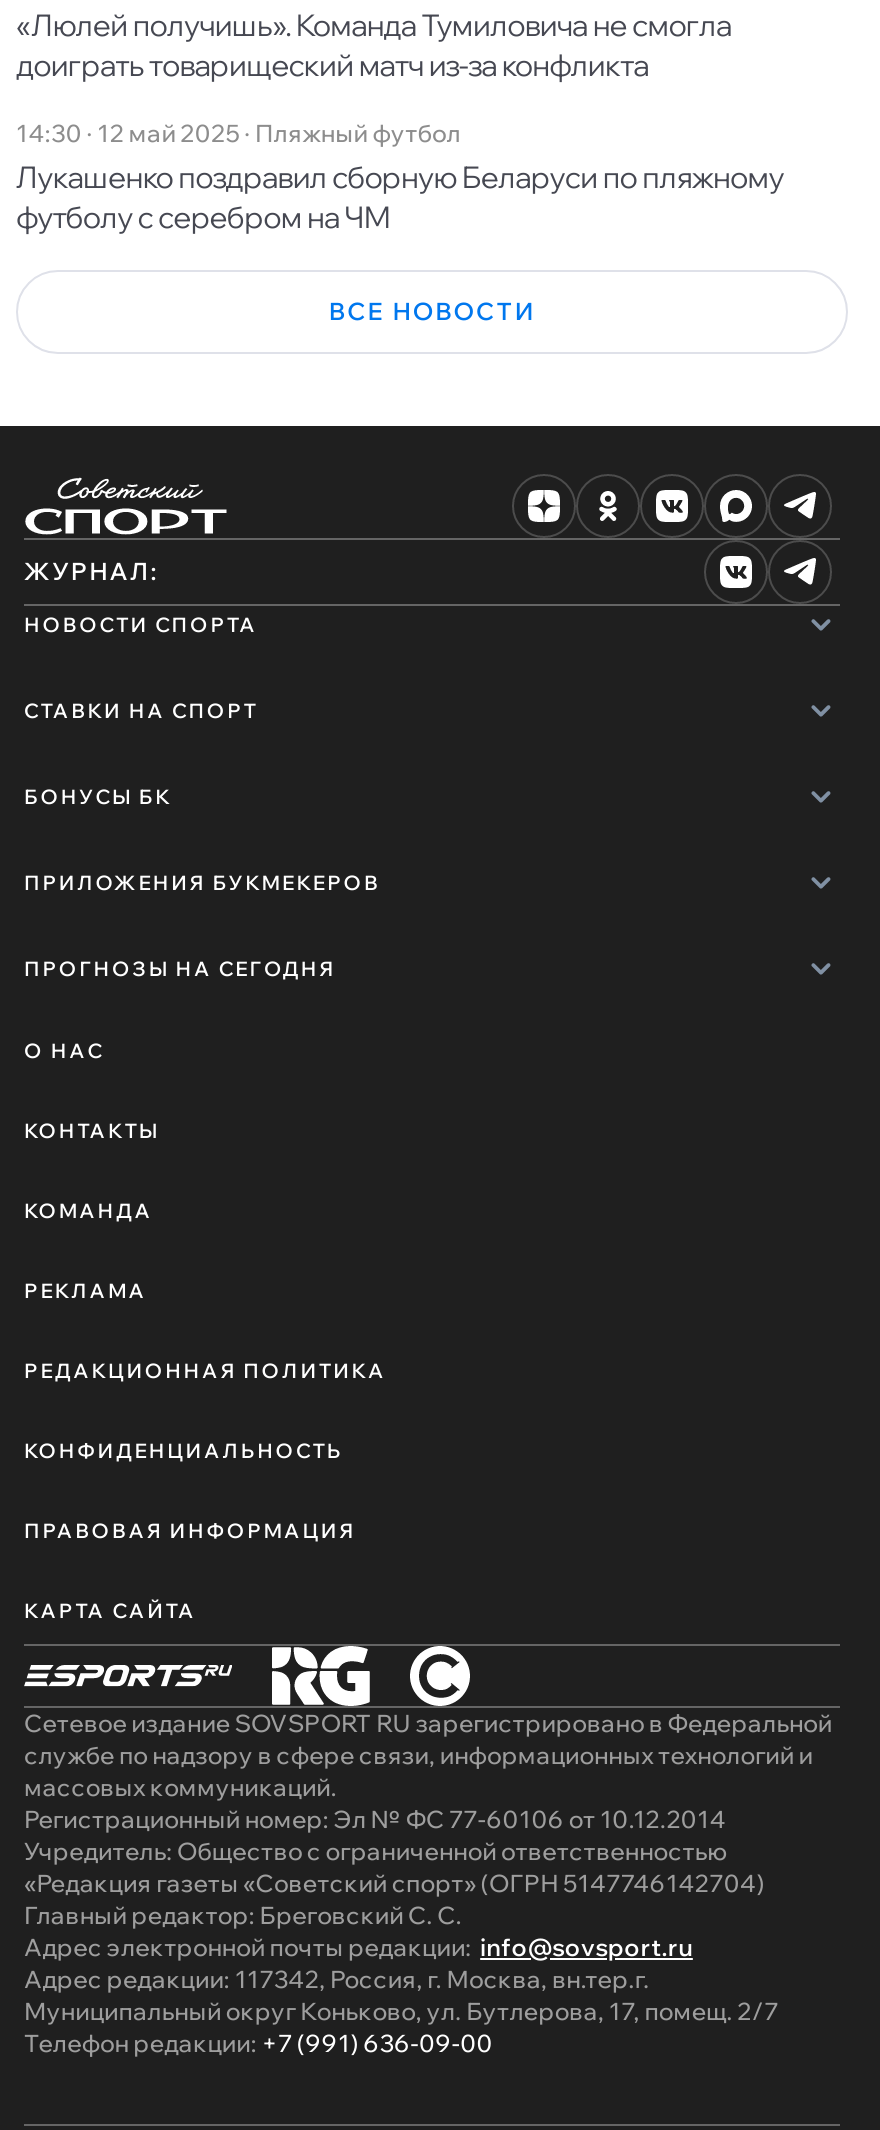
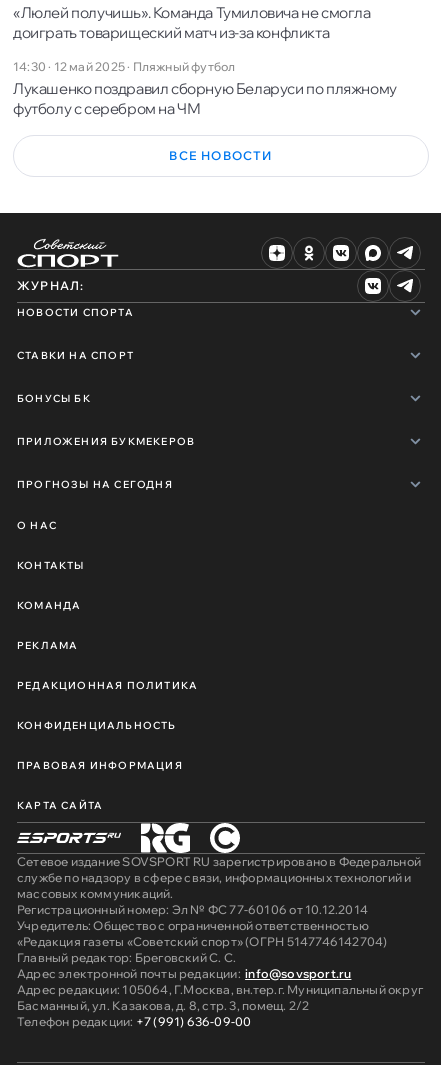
[24,1965,779,2027] Адрес редакции: 117342, Россия, г. Москва, вн.тер.г. | Муниципальный округ Коньково, ул. Бутлерова, 17, помещ. 2/7 -> [17,982,423,1013] Адрес редакции: 105064, Г.Москва, вн.тер.г. Муниципальный округ | Басманный, ул. Казакова, д. 8, стр. 3, помещ. 2/2

